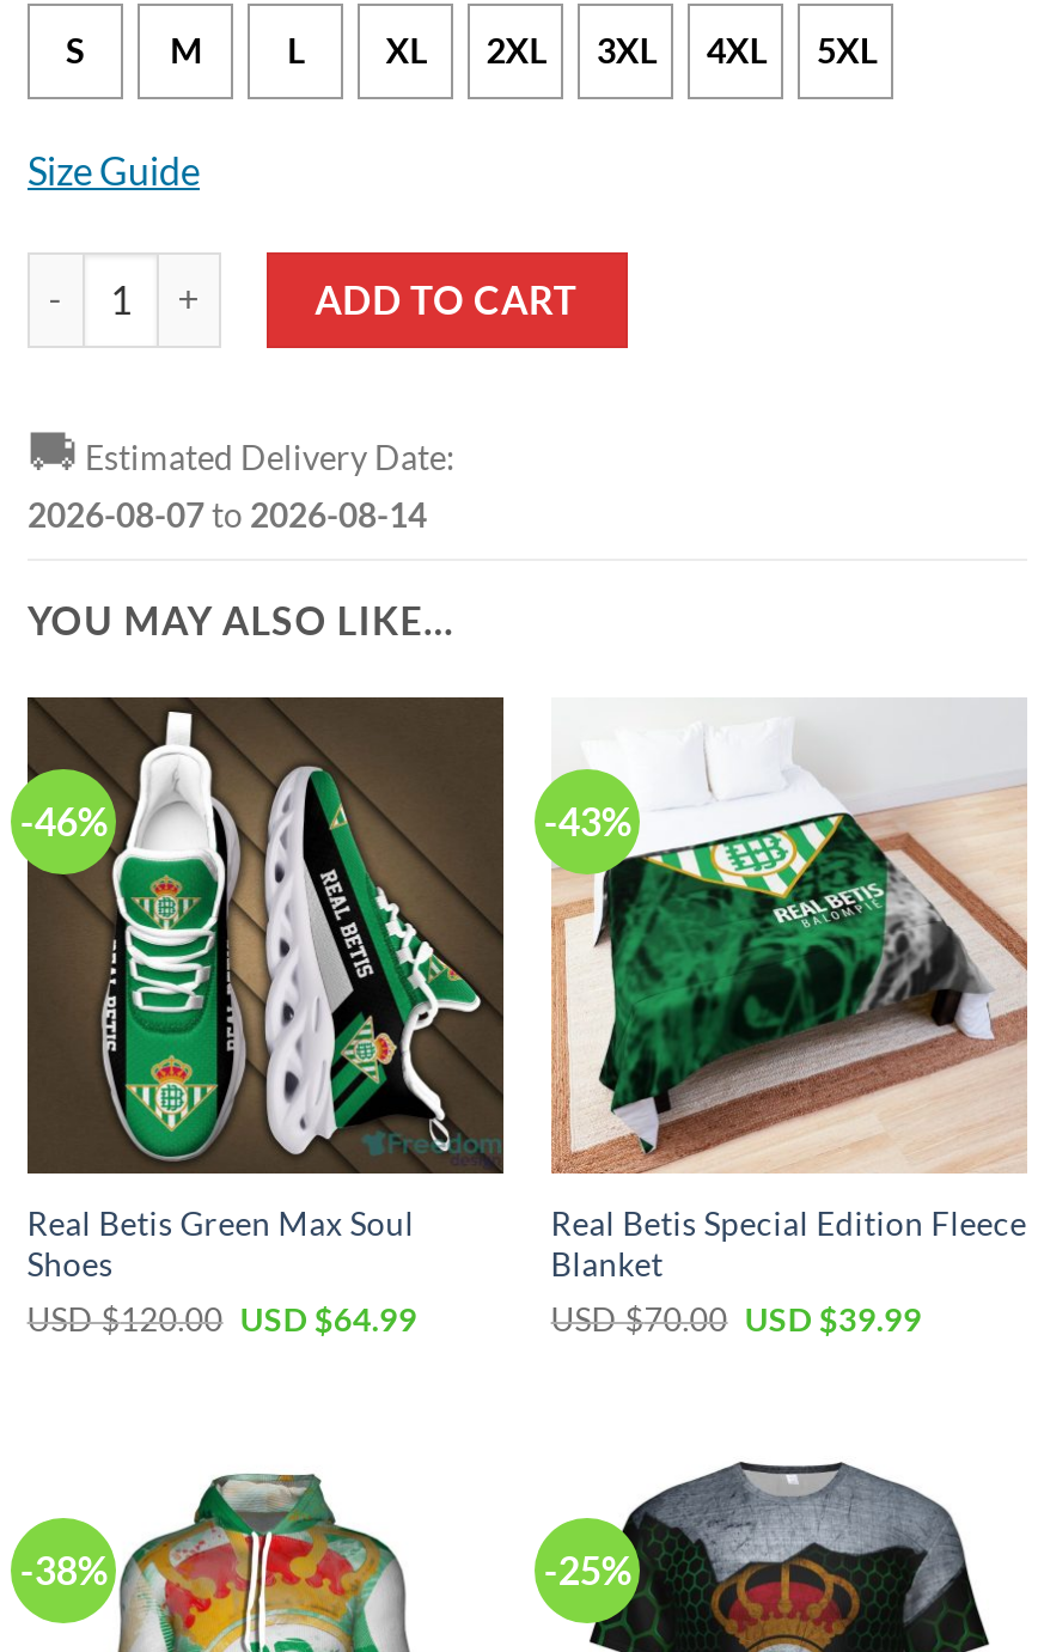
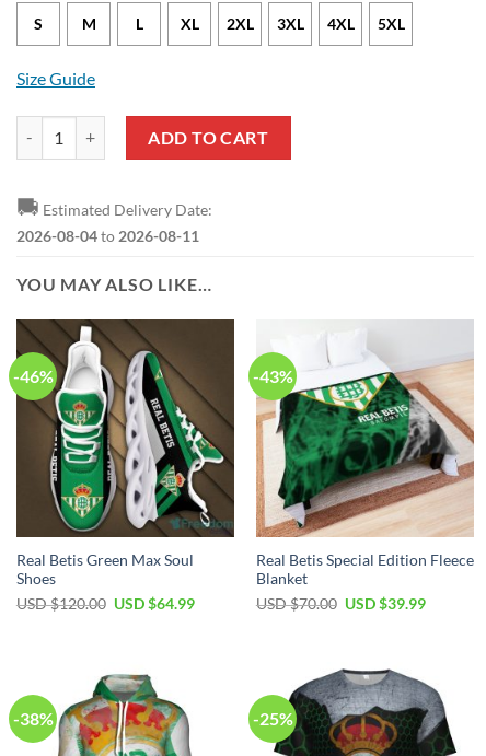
[28,494,427,535] 2026-08-07 to 2026-08-14 -> [16,226,199,245] 2026-08-04 to 2026-08-11

